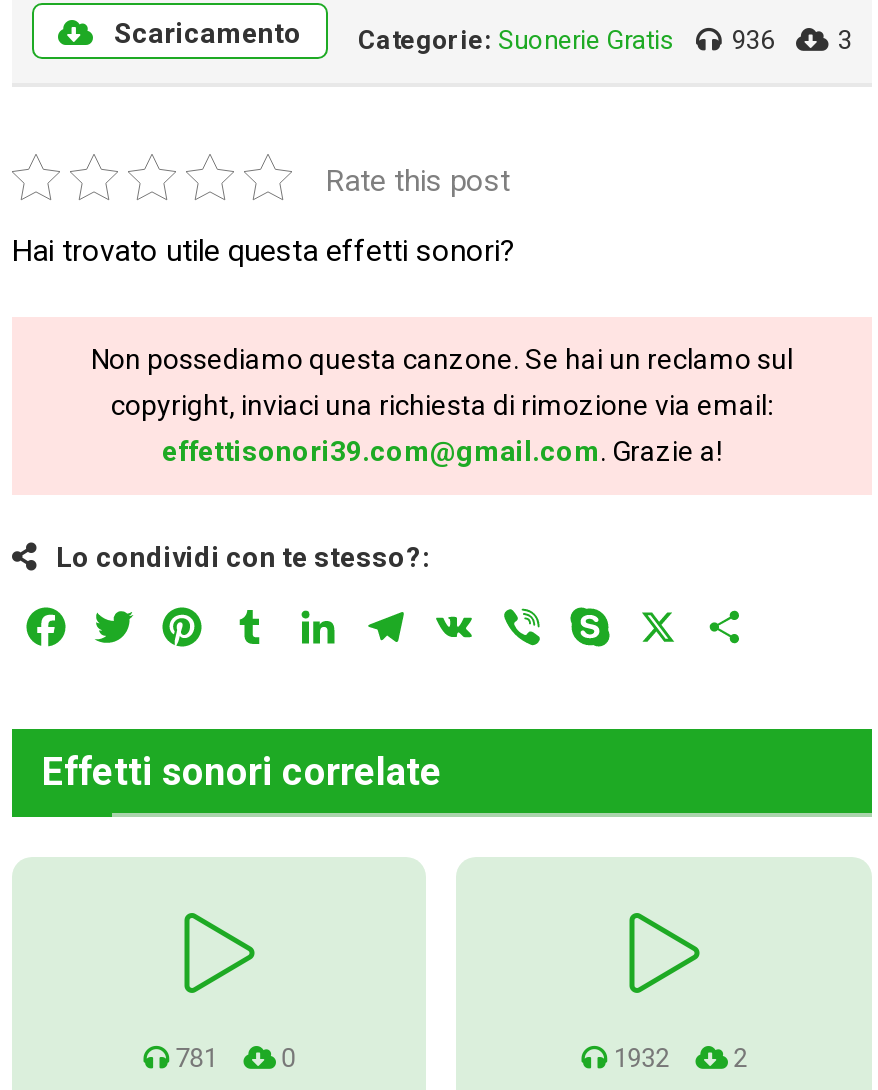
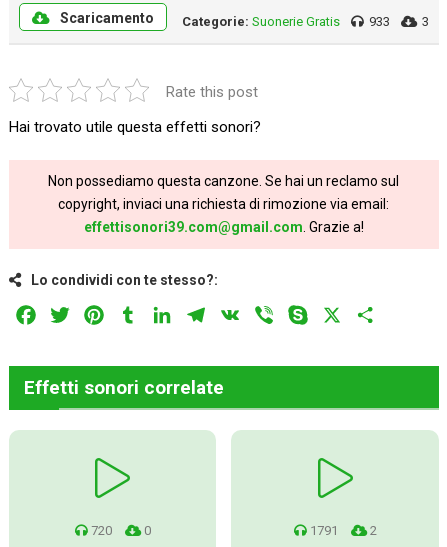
[114,17,774,55] Scaricamento Categorie: Suonerie Gratis 936 -> [60,10,390,29] Scaricamento Categorie: Suonerie Gratis 933
[169,1043,295,1073] 781 0 -> [88,523,151,538] 720 0
[608,1043,748,1073] 1932 2 -> [307,523,377,538] 1791 2

